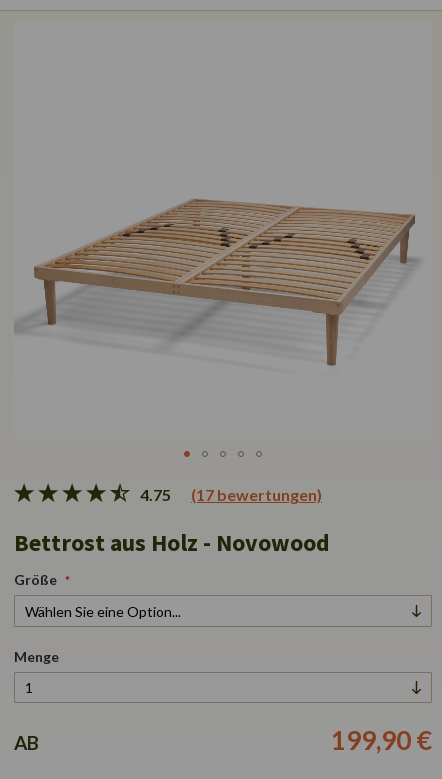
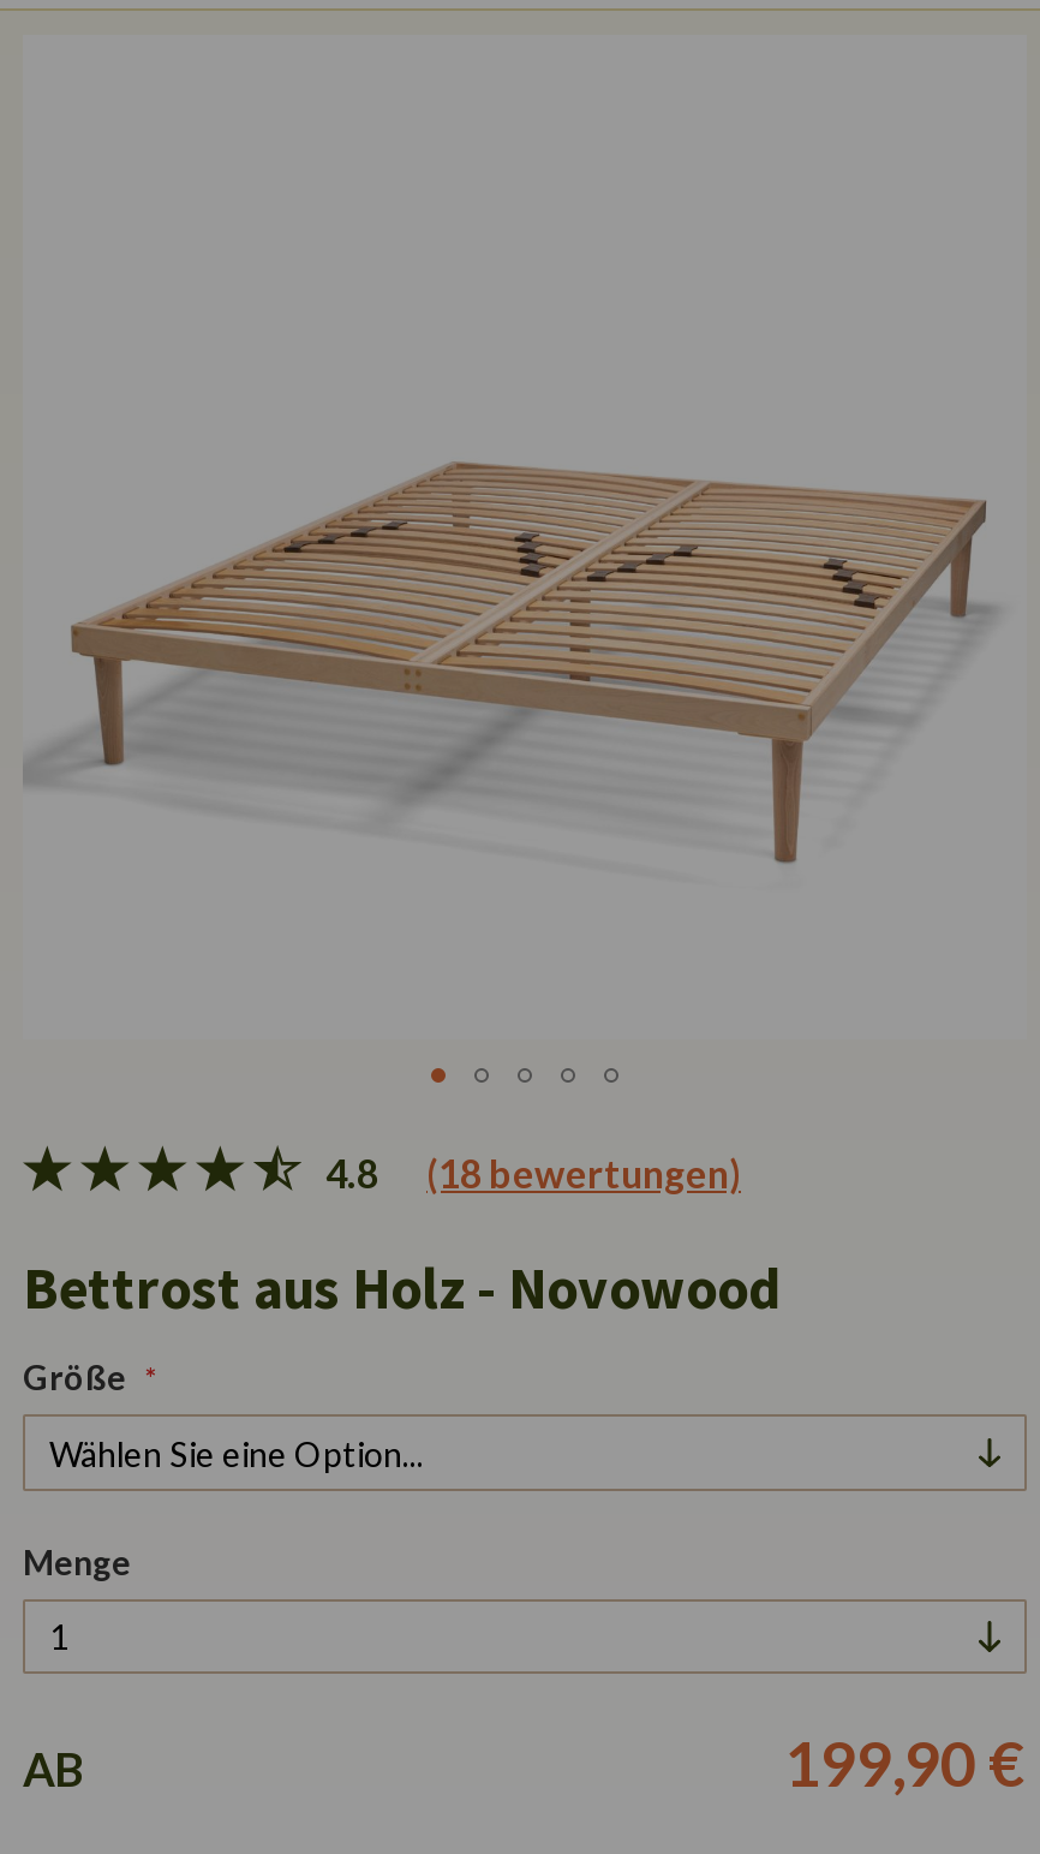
[140,485,171,504] 4.75 -> [325,1150,378,1196] 4.8
[191,485,322,504] (17 bewertungen) -> [426,1150,741,1196] (18 bewertungen)

